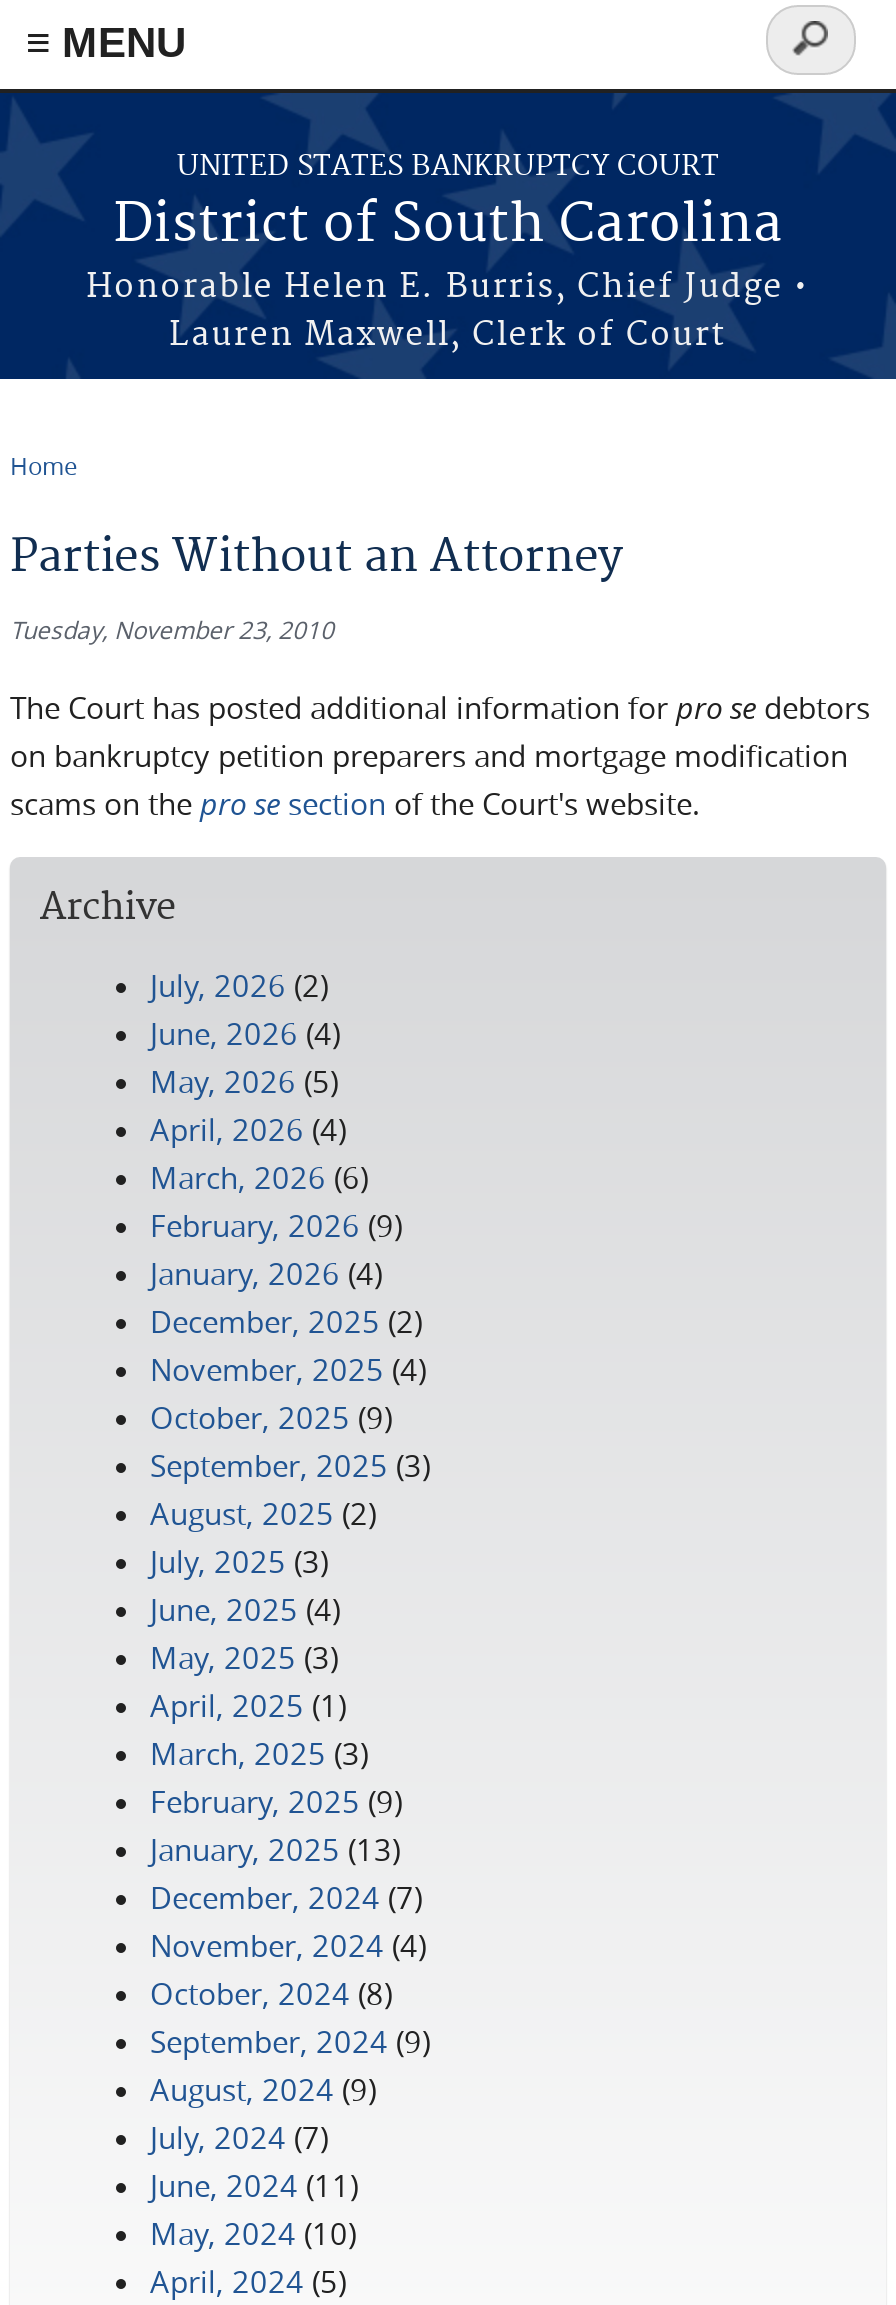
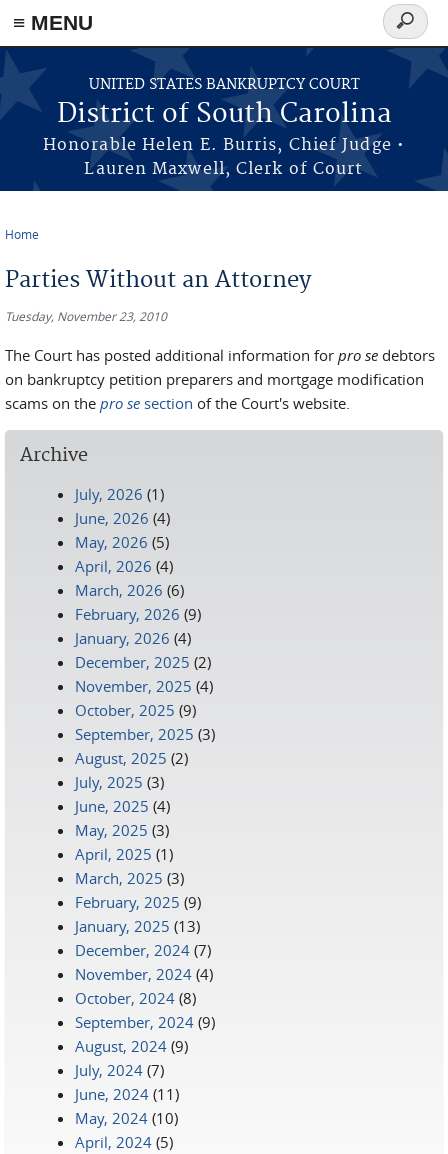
[150,965,328,1005] July, 2026 (2) -> [75,484,164,504] July, 2026 (1)

